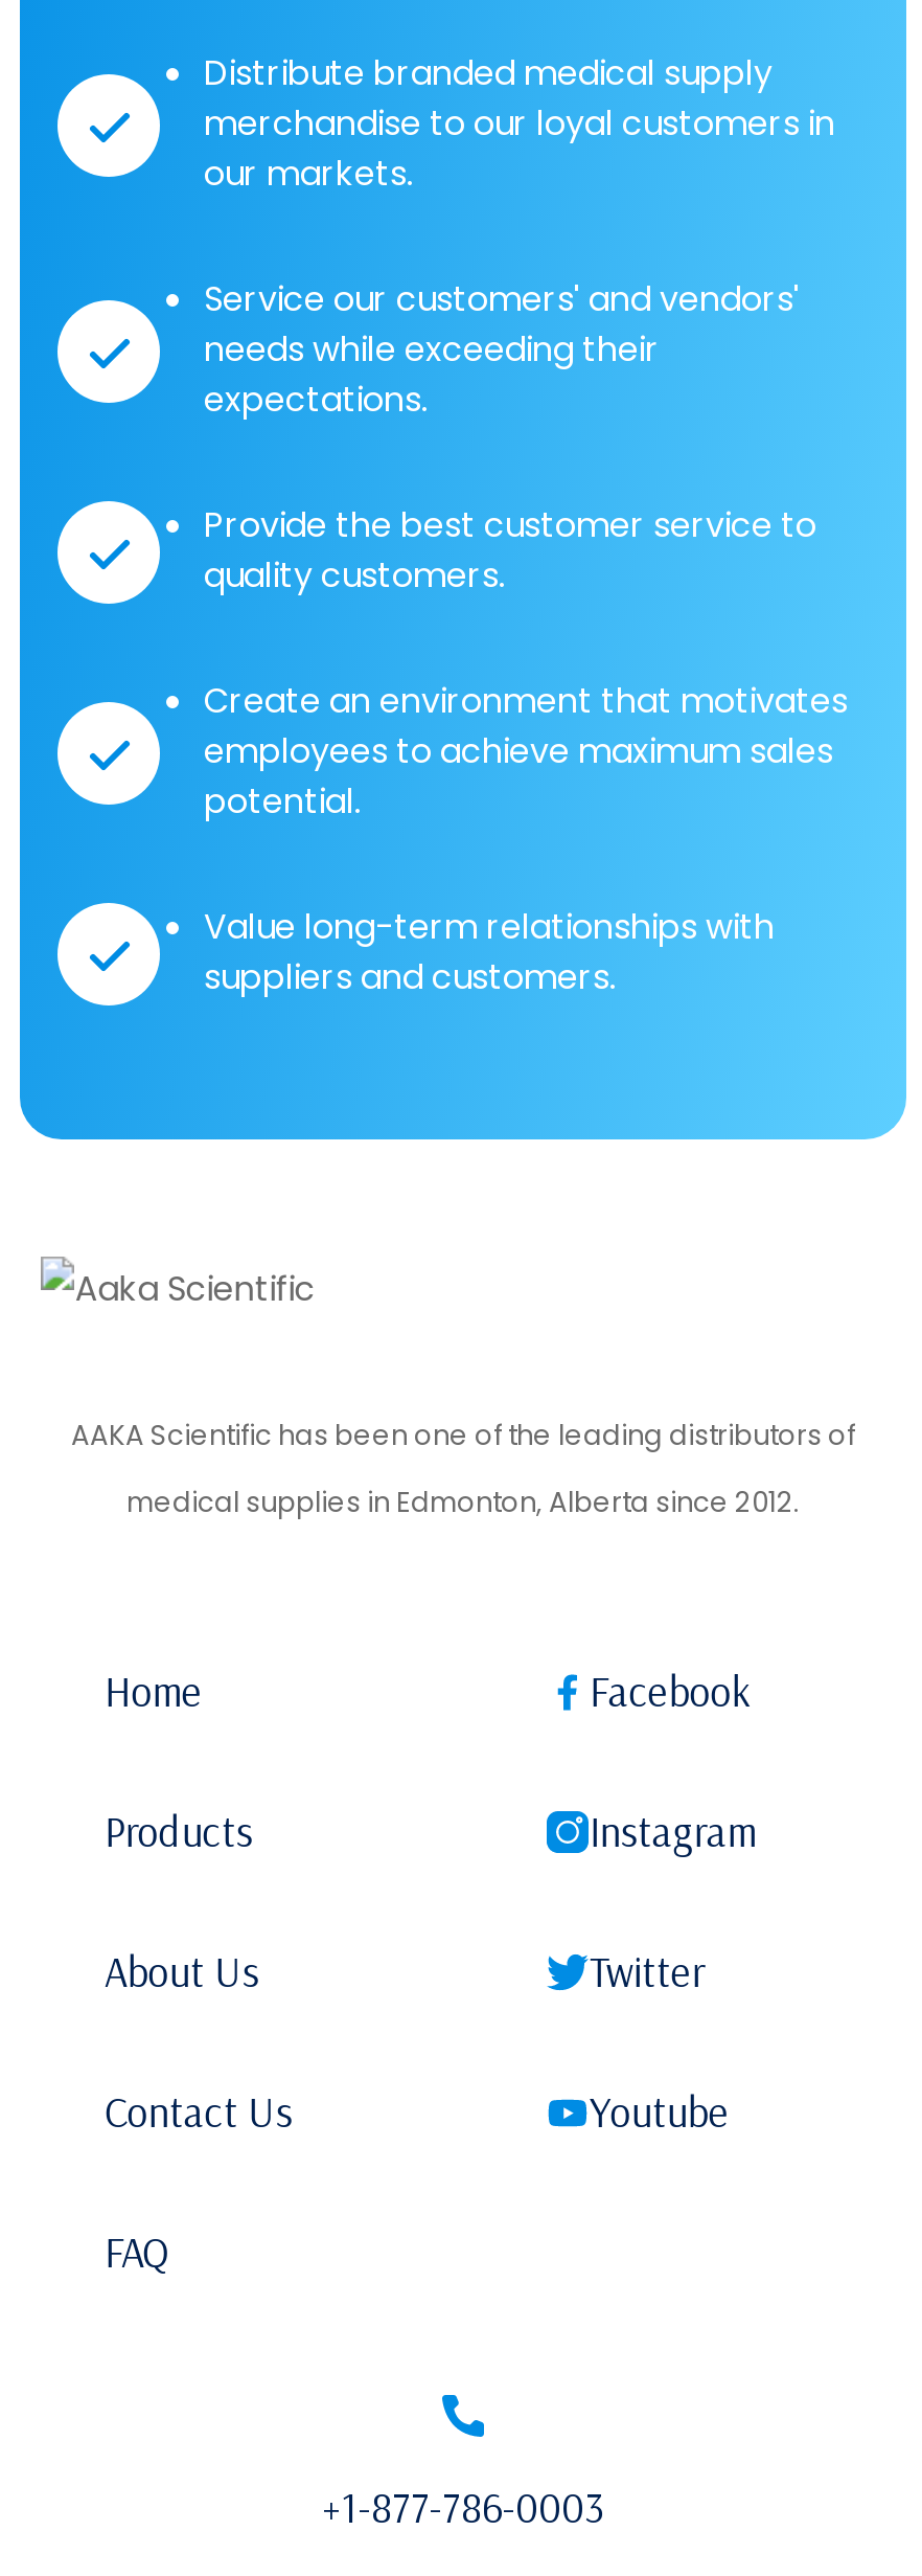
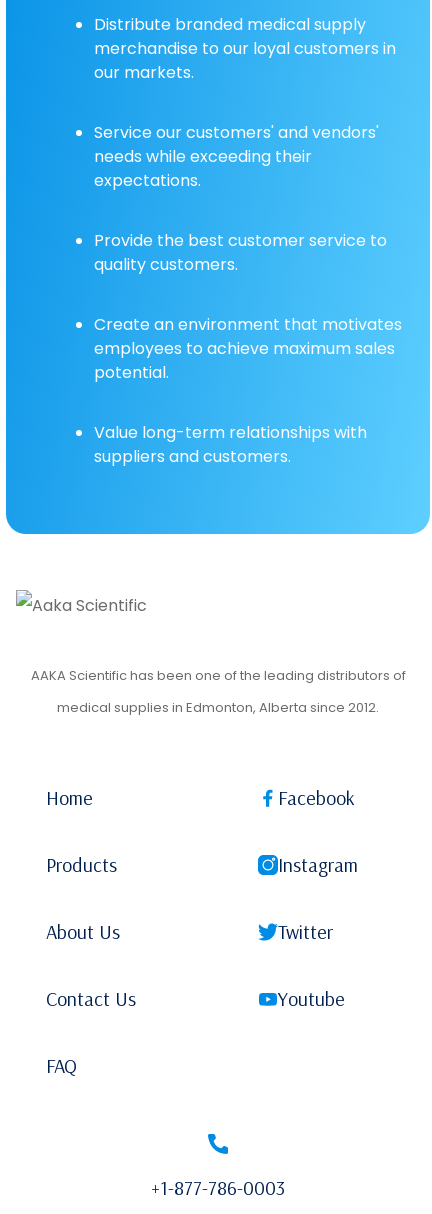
[55,72,162,179] [image] -> none
[55,298,162,405] [image] -> none
[55,499,162,606] [image] -> none
[55,700,162,807] [image] -> none
[55,901,162,1008] [image] -> none

